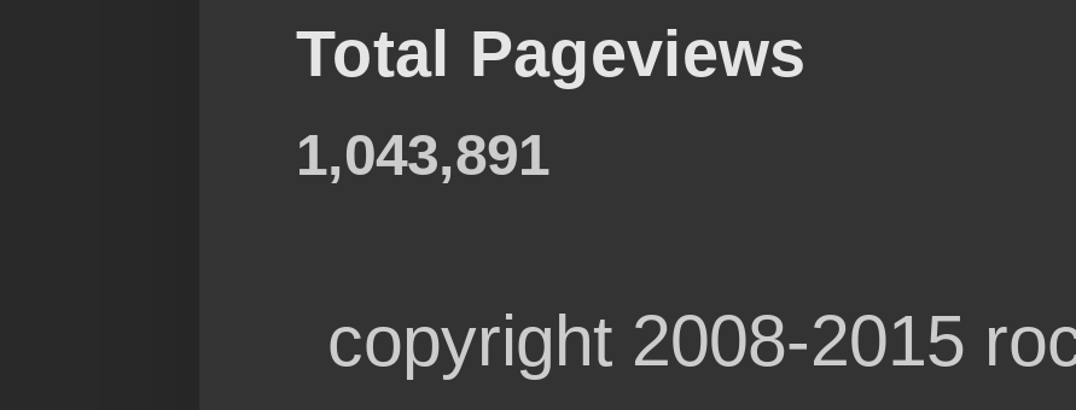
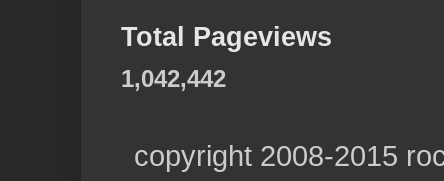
[296,121,549,186] 1,043,891 -> [121,65,226,92] 1,042,442

